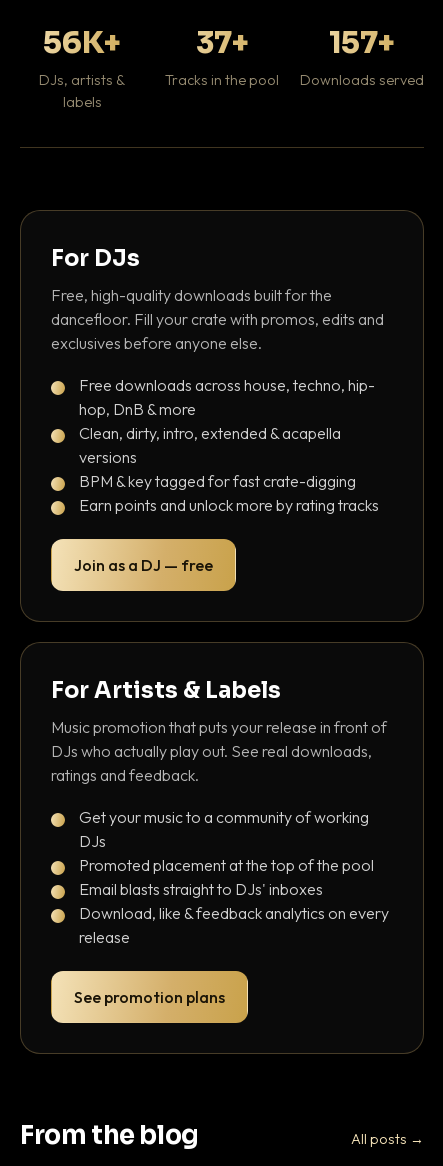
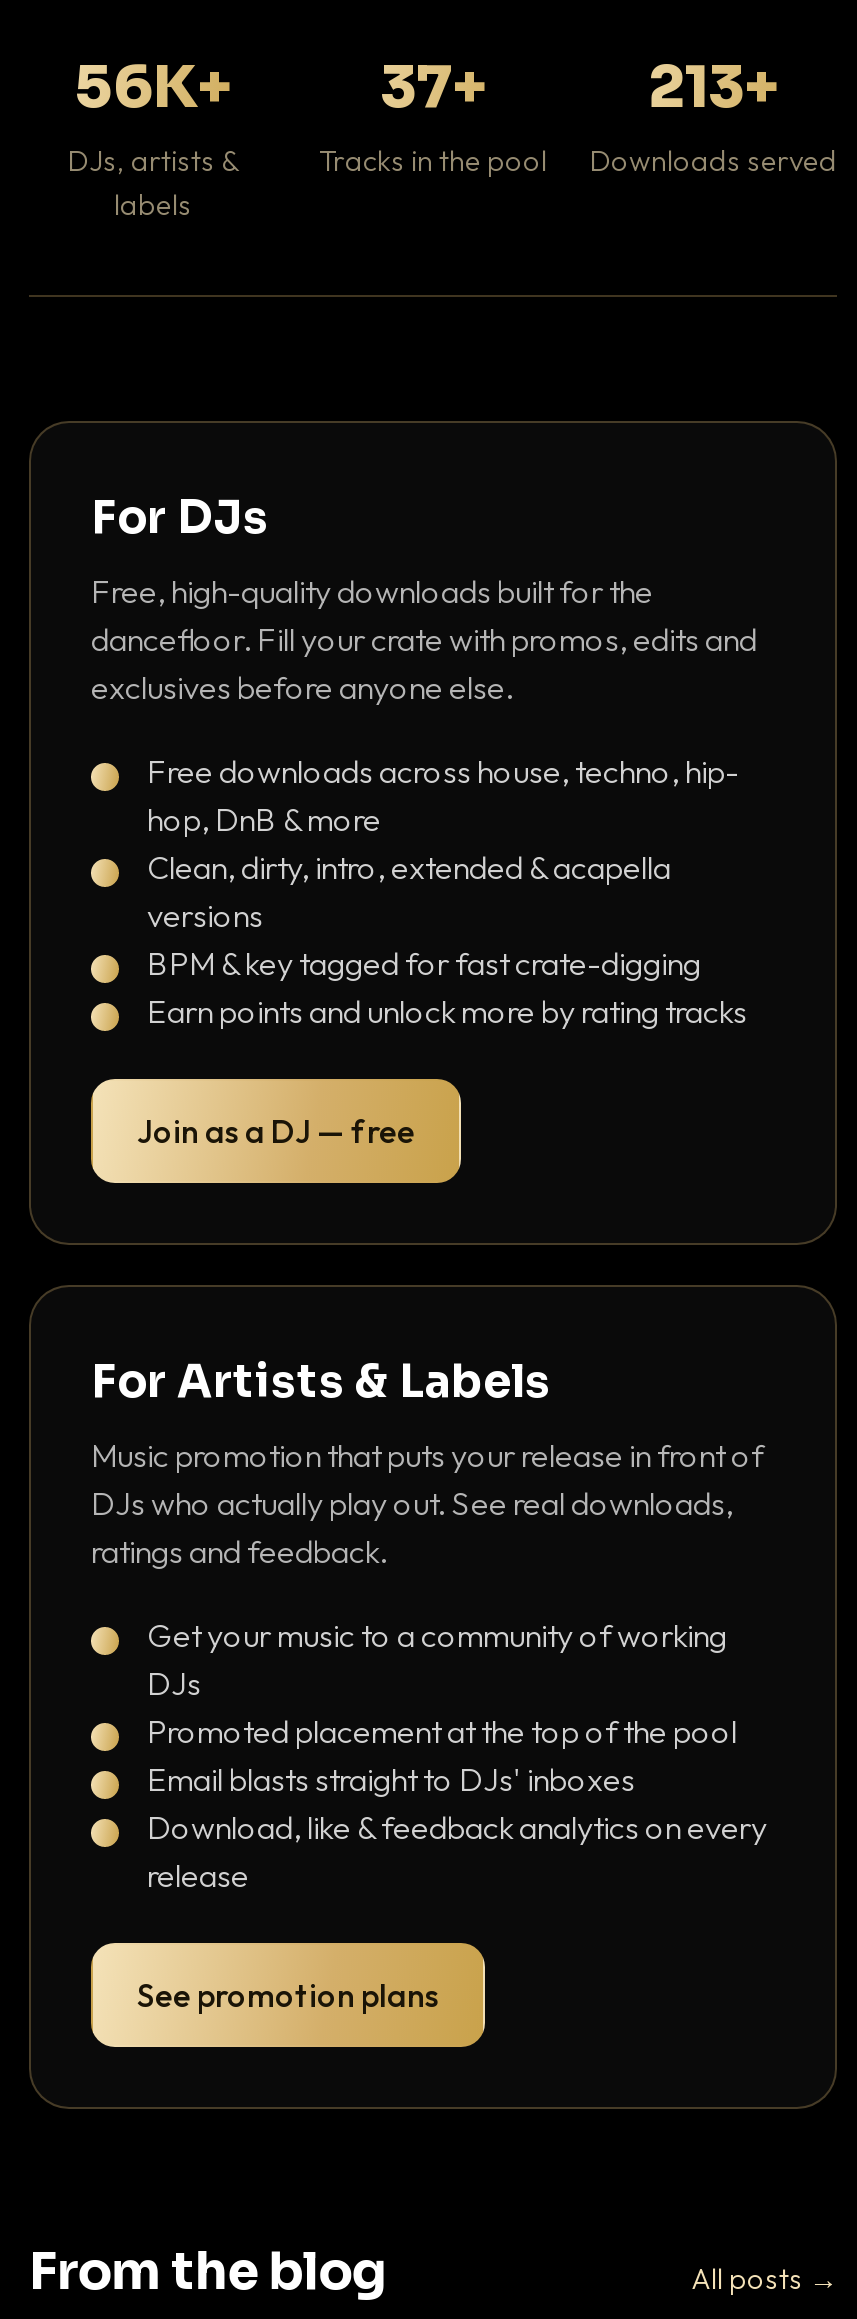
[329,25,395,61] 157+ -> [648,51,778,123] 213+

